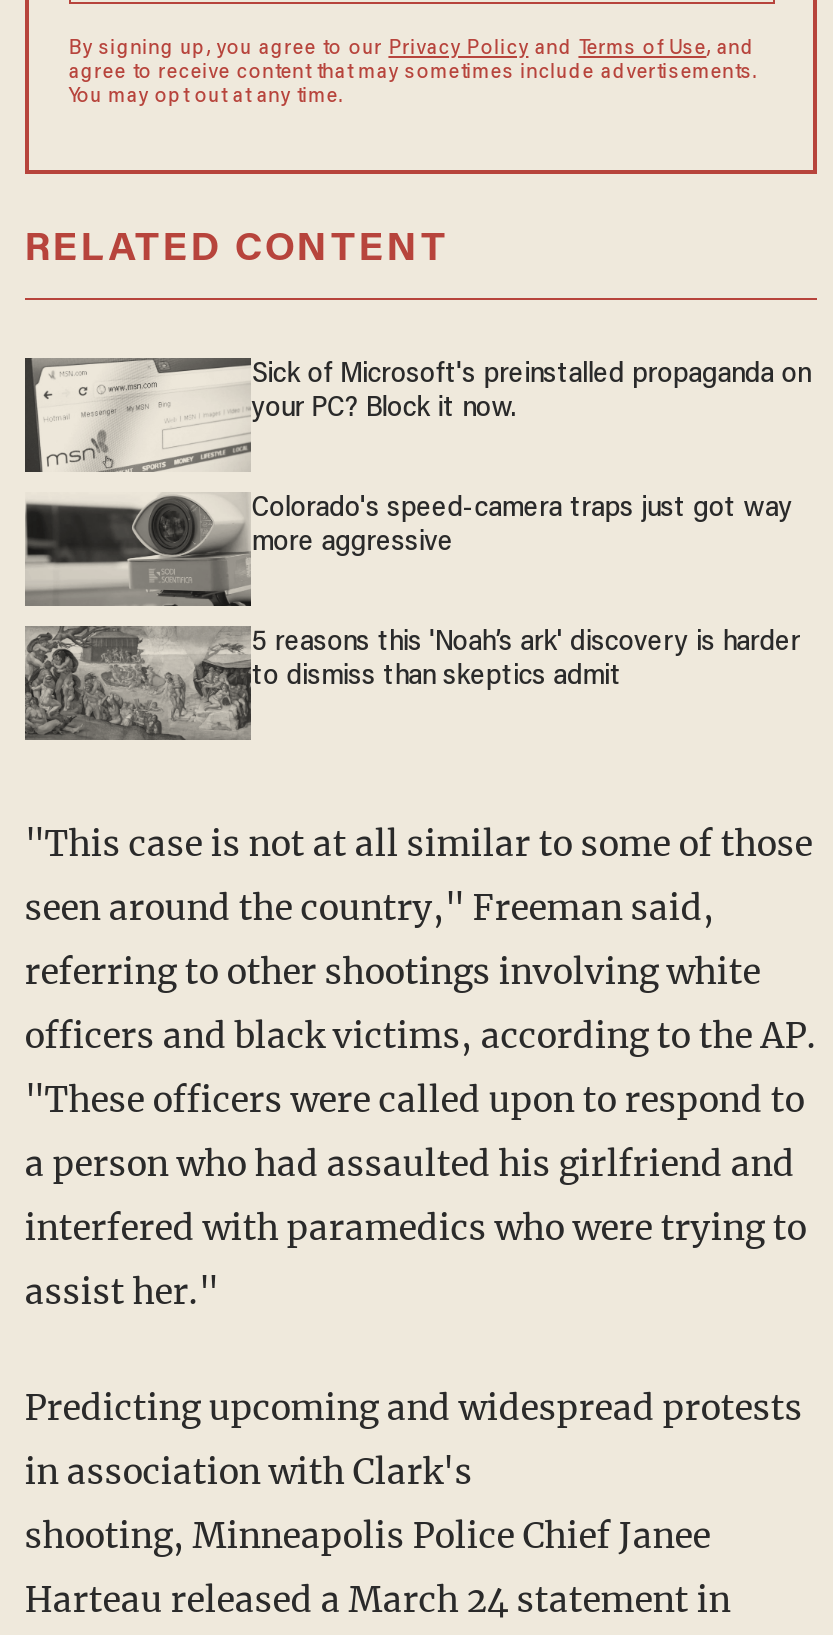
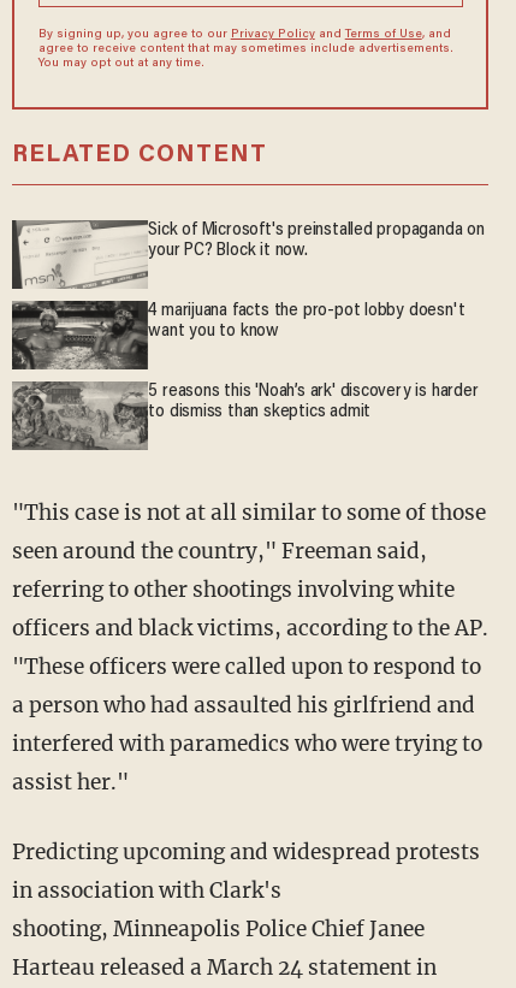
[23,493,792,607] [image] | Colorado's speed-camera traps just got way | more aggressive -> [11,300,465,369] [image] | 4 marijuana facts the pro-pot lobby doesn't | want you to know

